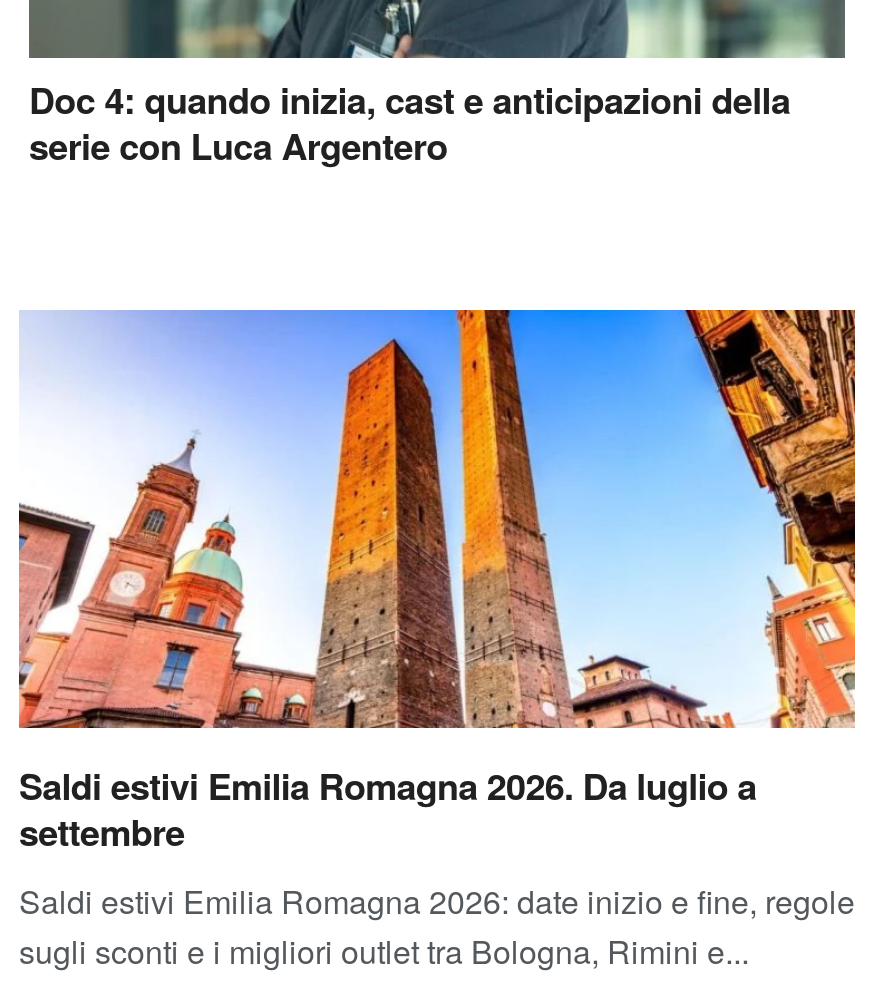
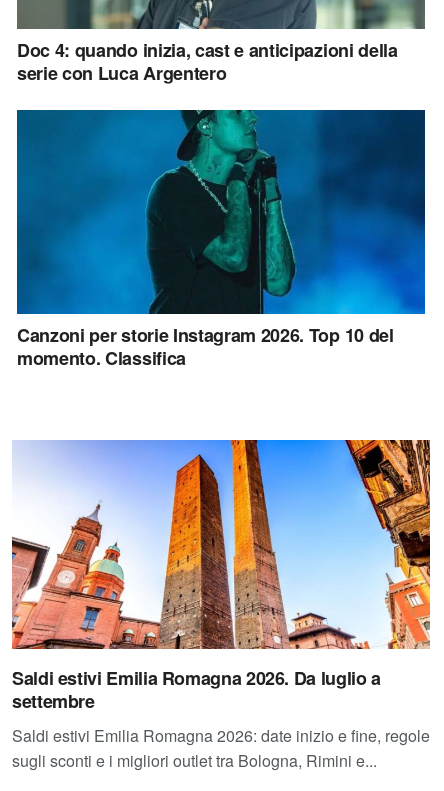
none -> [17,109,426,370] [image] | Canzoni per storie Instagram 2026. Top 10 del | momento. Classifica

